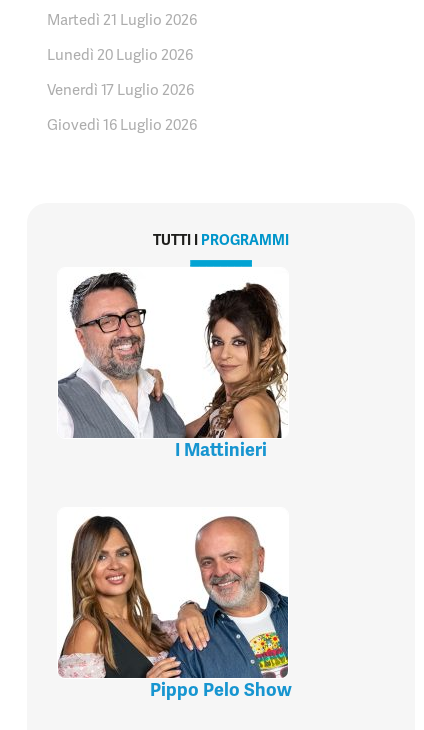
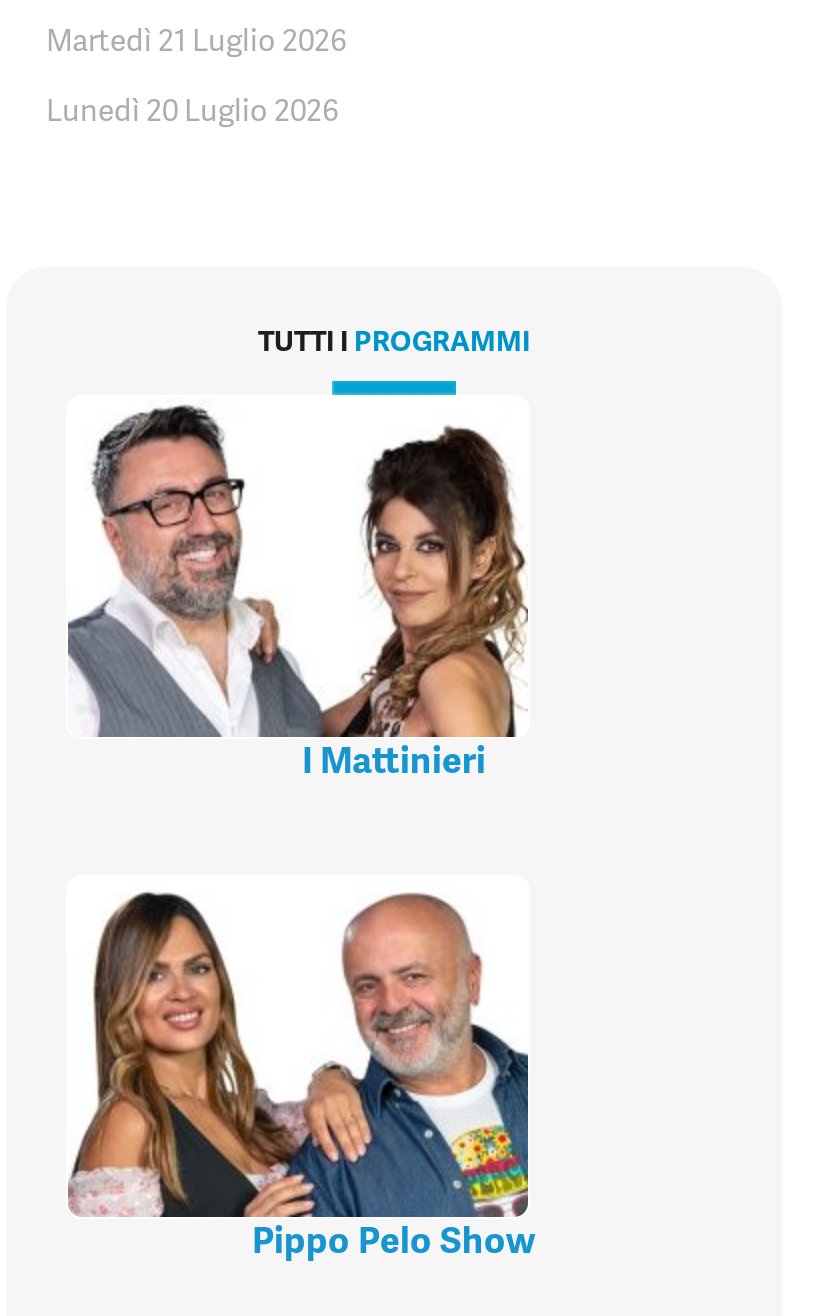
[47,80,197,135] Venerdì 17 Luglio 2026 | Giovedì 16 Luglio 2026 -> none

